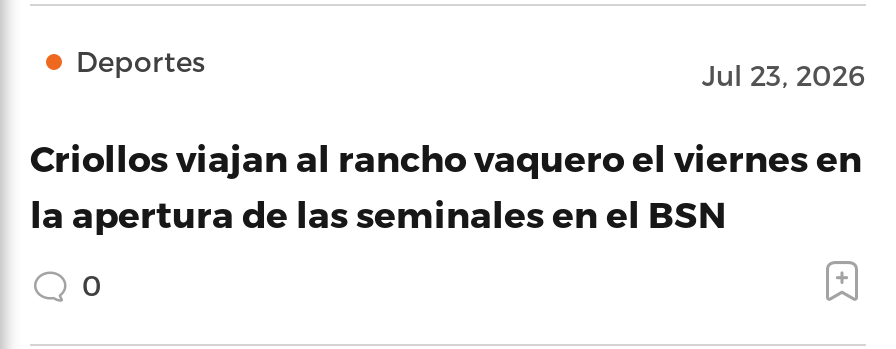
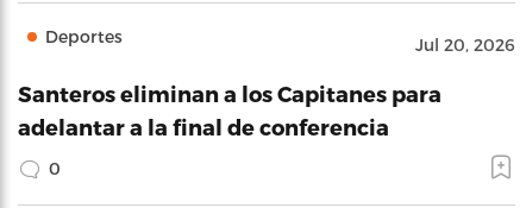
[702,58,866,92] Jul 23, 2026 -> [415,34,515,54] Jul 20, 2026
[30,136,862,234] Criollos viajan al rancho vaquero el viernes en | la apertura de las seminales en el BSN -> [18,80,442,139] Santeros eliminan a los Capitanes para | adelantar a la final de conferencia

